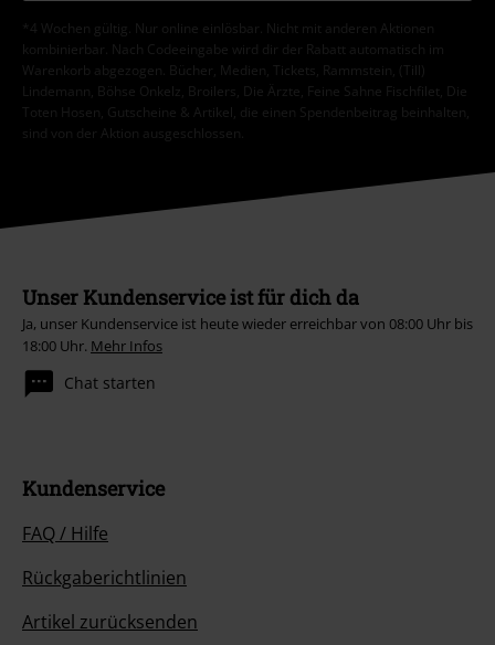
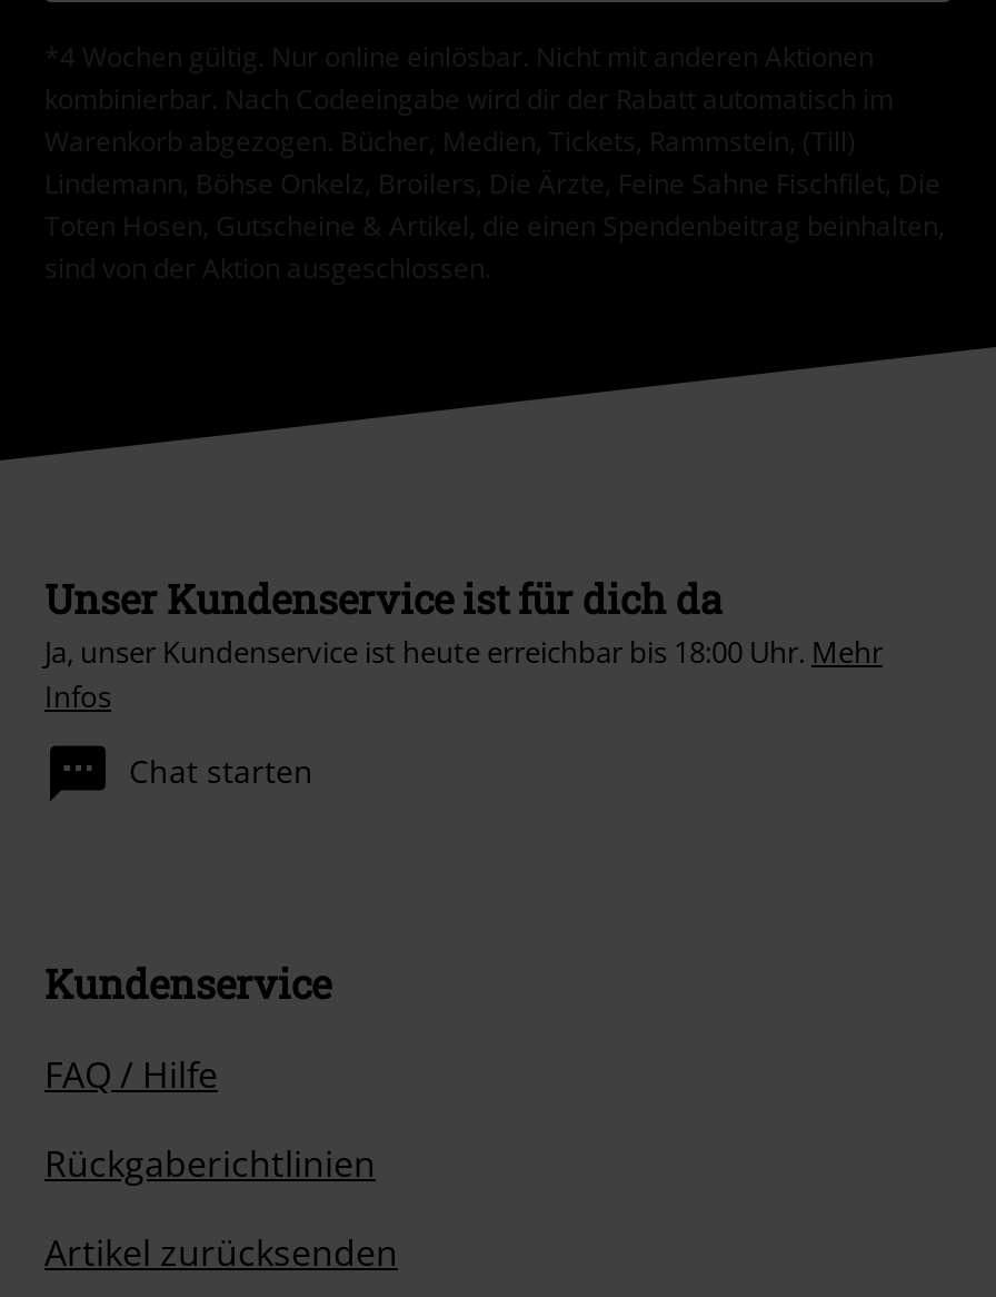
[22,314,473,356] Ja, unser Kundenservice ist heute wieder erreichbar von 08:00 Uhr bis | 18:00 Uhr. Mehr Infos -> [44,632,883,716] Ja, unser Kundenservice ist heute erreichbar bis 18:00 Uhr. Mehr | Infos

